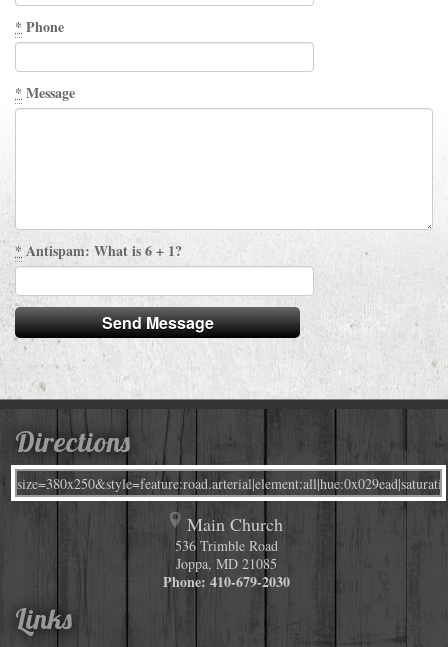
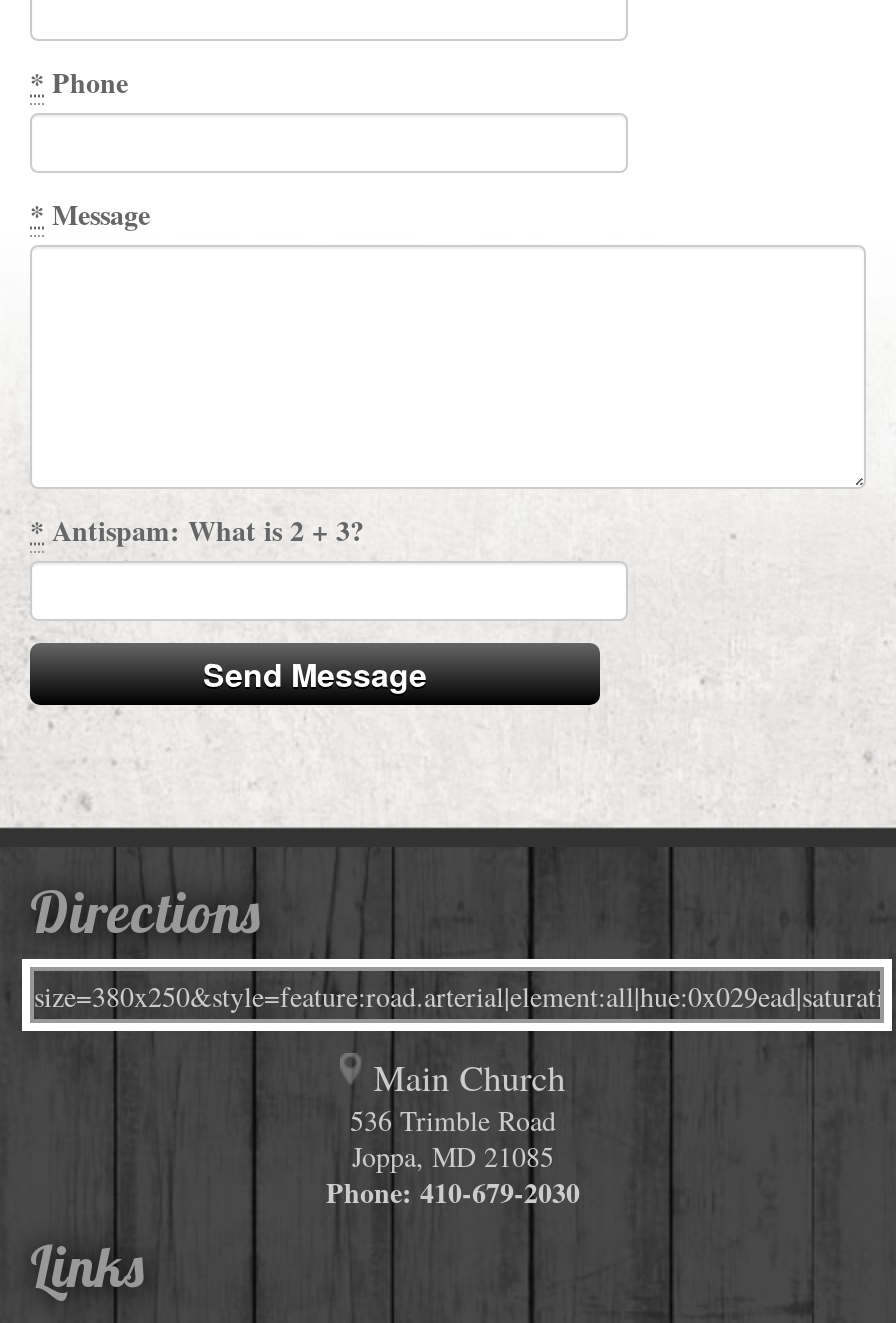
[15,240,182,261] * Antispam: What is 6 + 1? -> [30,508,364,550] * Antispam: What is 2 + 3?

